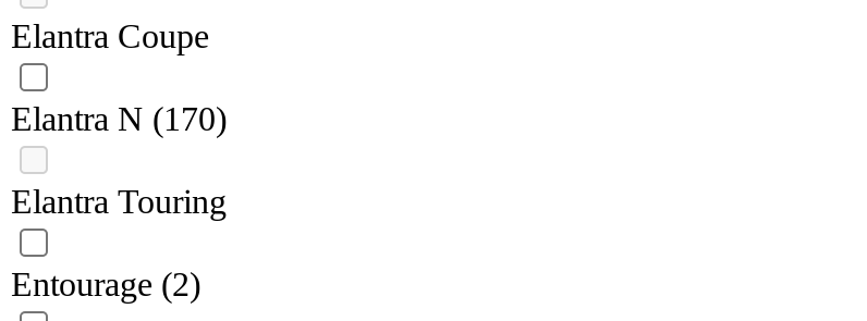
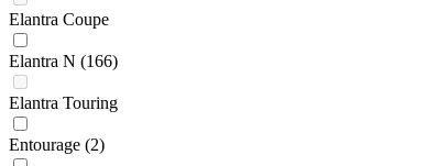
[11,101,227,138] Elantra N (170) -> [9,52,118,71] Elantra N (166)

